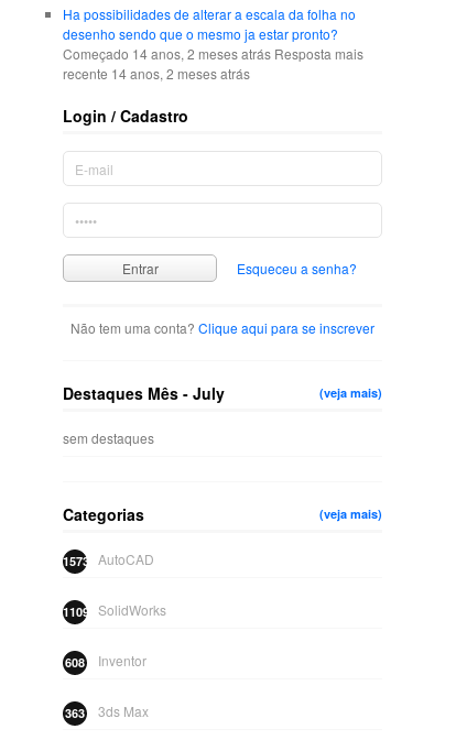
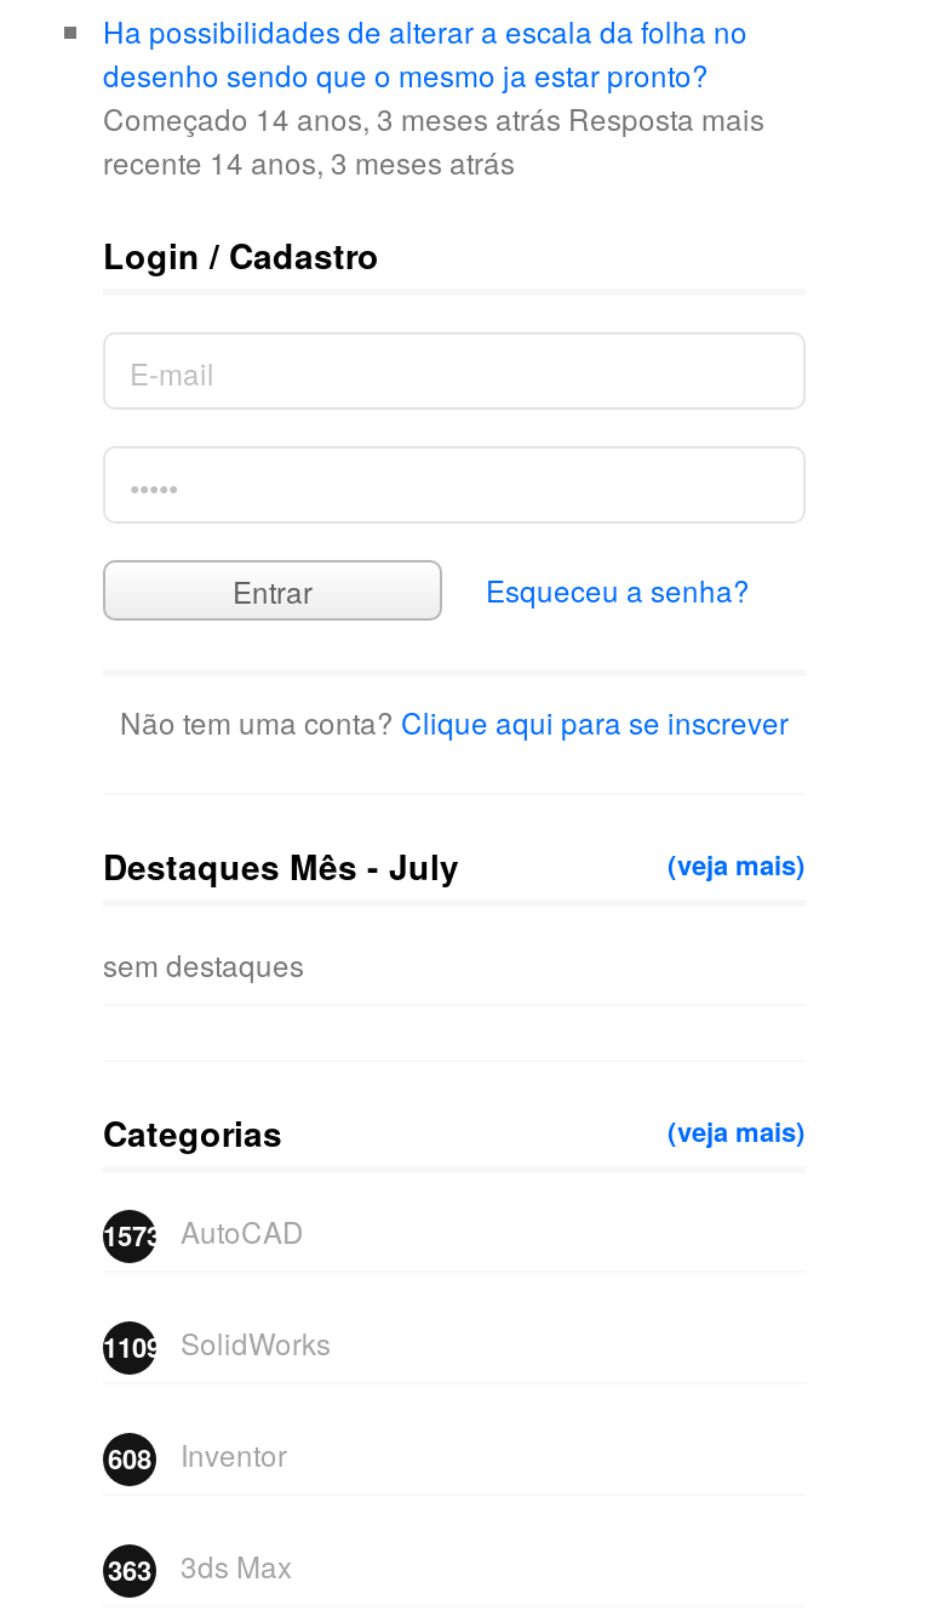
[63,45,363,63] Começado 14 anos, 2 meses atrás Resposta mais -> [103,98,764,139] Começado 14 anos, 3 meses atrás Resposta mais
[63,64,250,83] recente 14 anos, 2 meses atrás -> [103,142,515,183] recente 14 anos, 3 meses atrás

